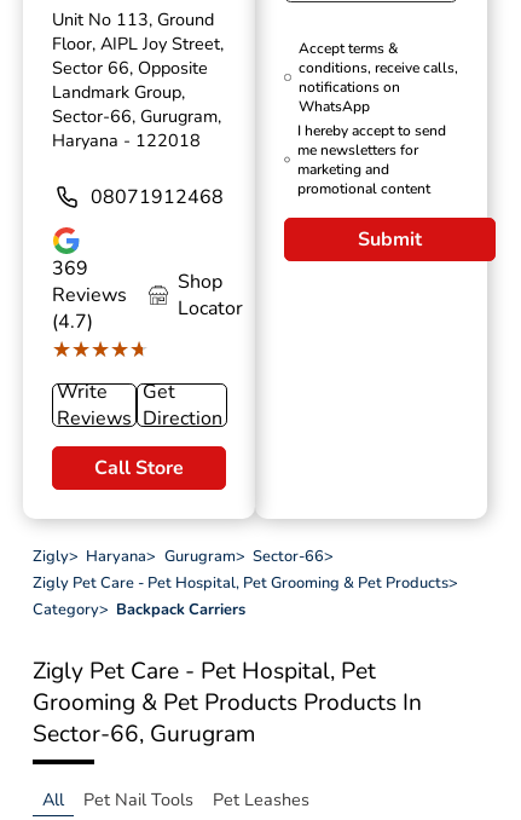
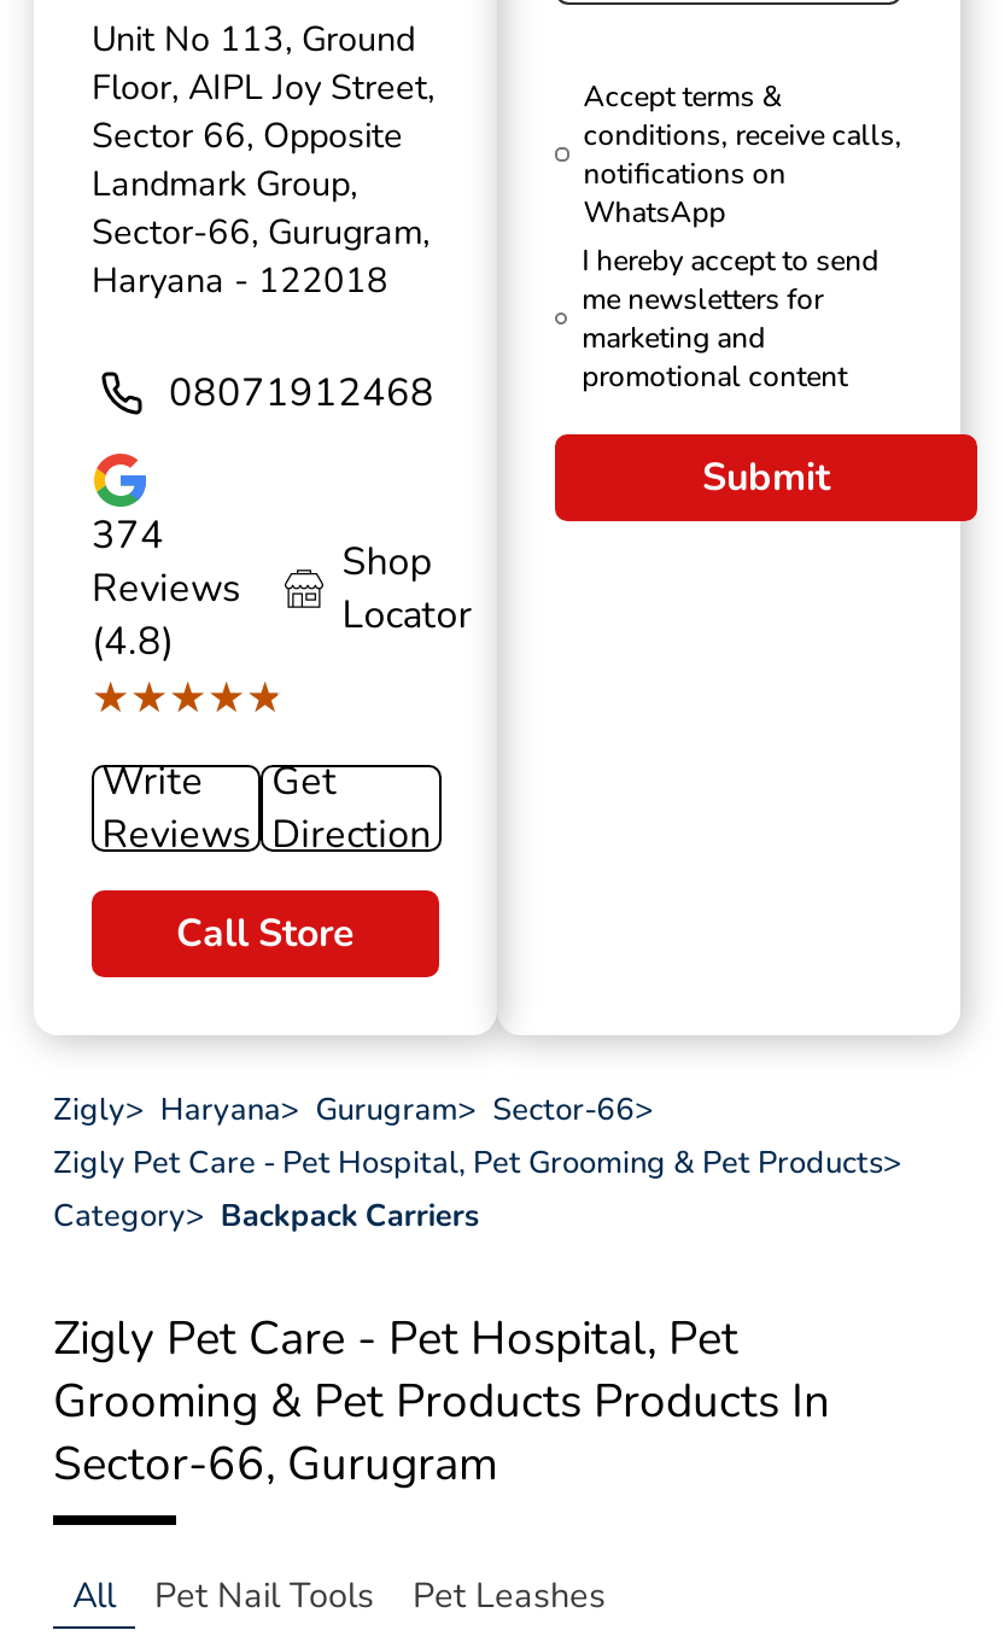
[52,255,88,282] 369 -> [92,510,164,563] 374
[52,309,93,335] (4.7) -> [92,616,174,669] (4.8)

